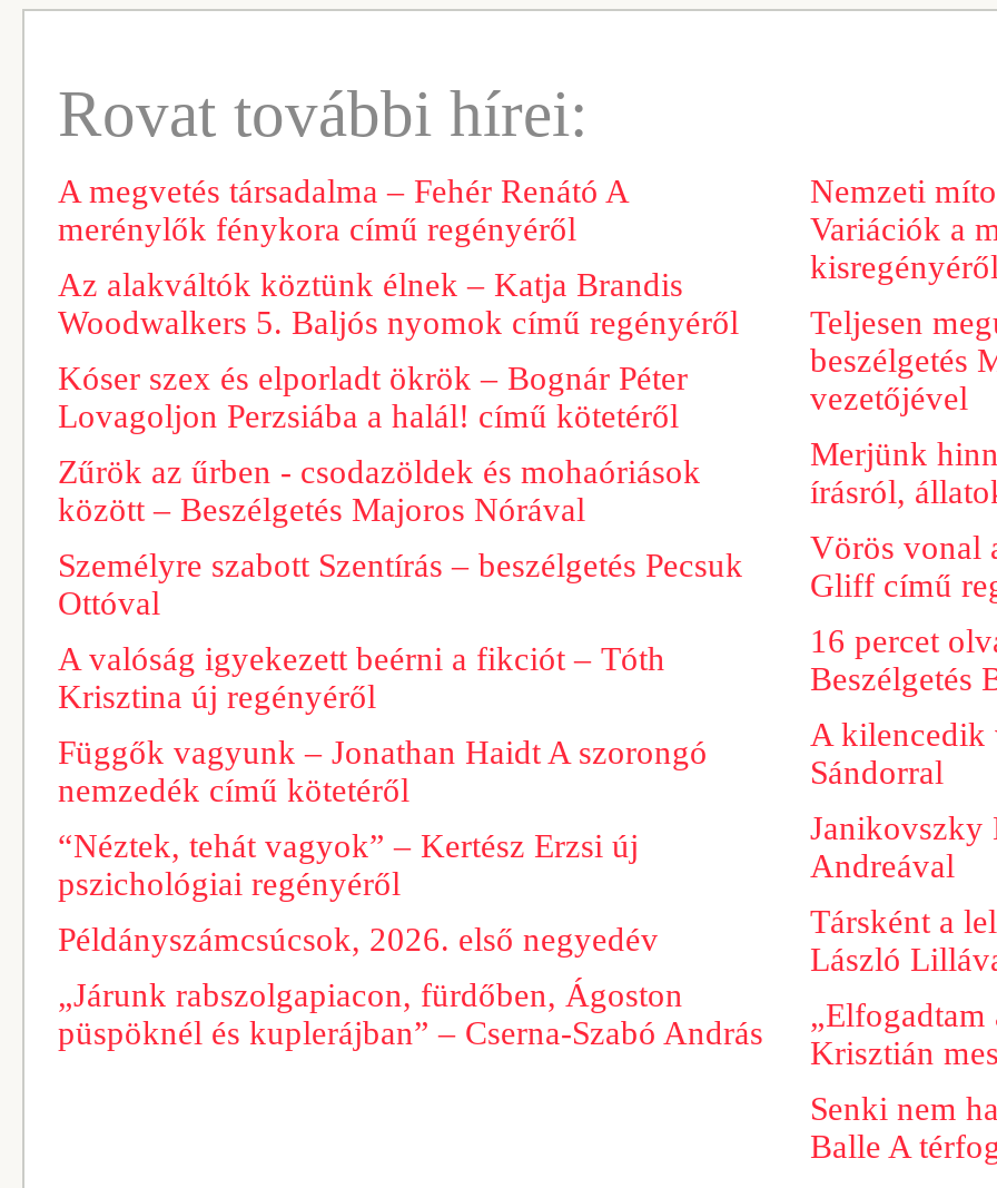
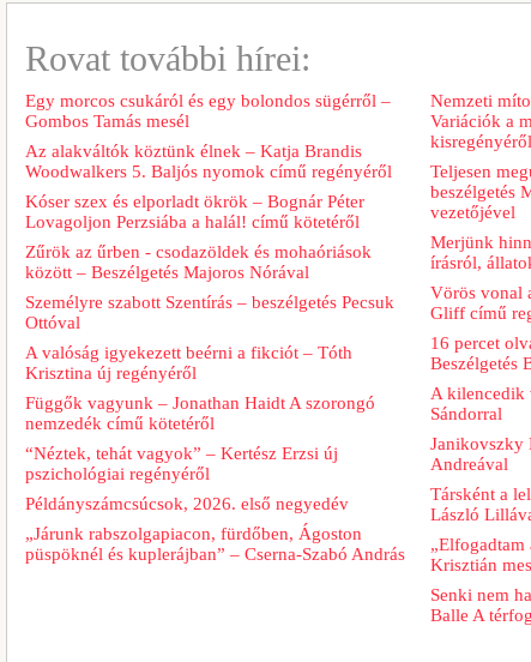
[58,173,628,247] A megvetés társadalma – Fehér Renátó A | merénylők fénykora című regényéről -> [25,91,391,130] Egy morcos csukáról és egy bolondos sügérről – | Gombos Tamás mesél

